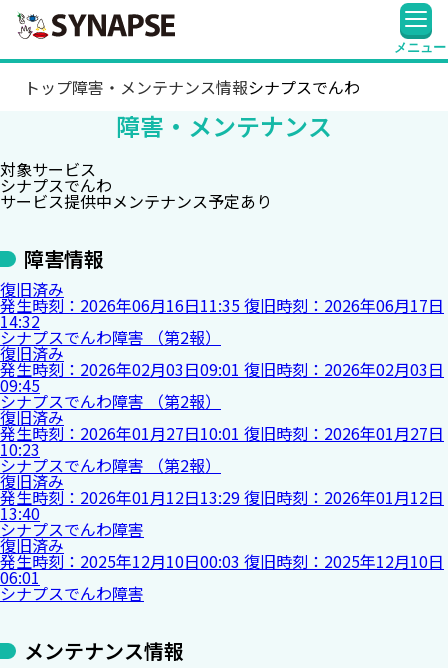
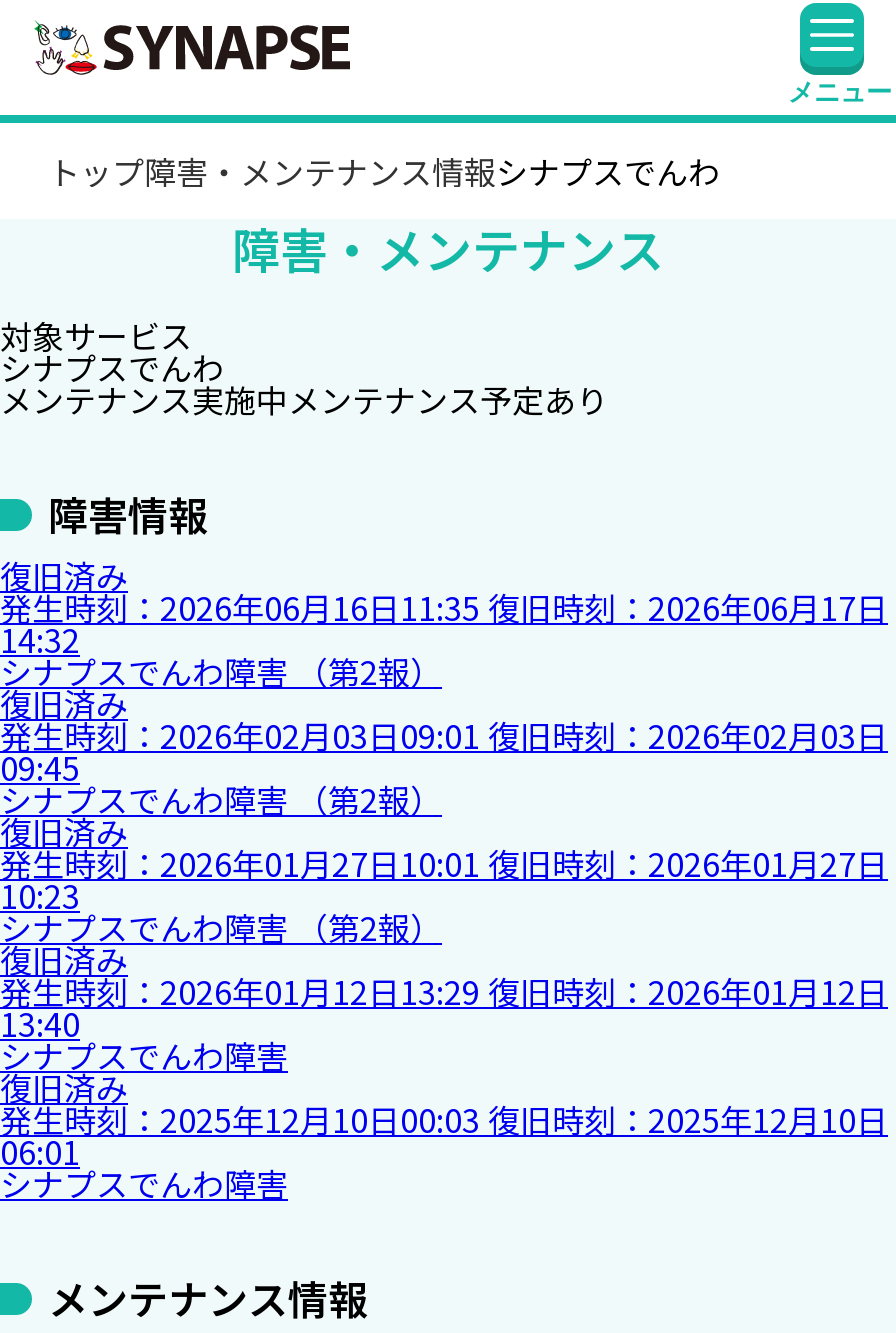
[0,189,272,213] サービス提供中メンテナンス予定あり -> [0,375,608,423] メンテナンス実施中メンテナンス予定あり

